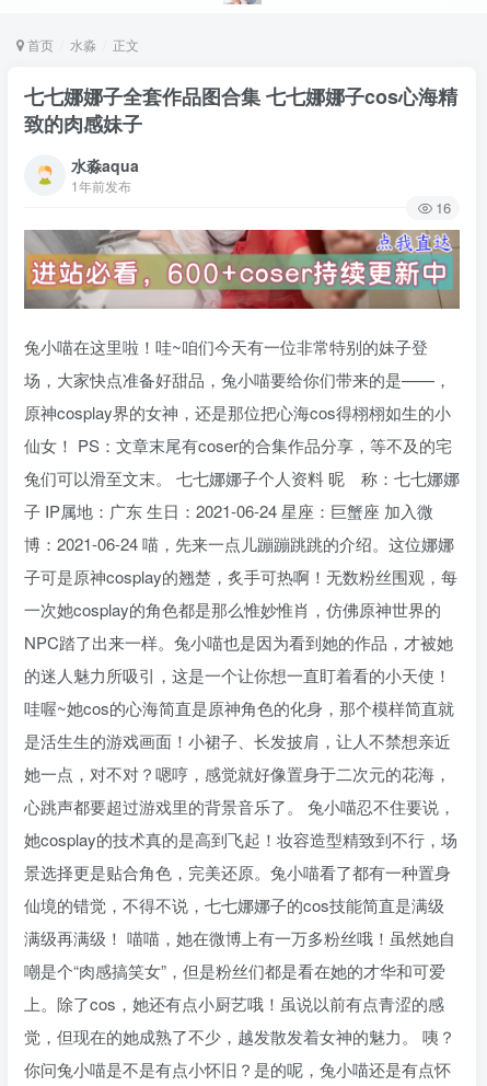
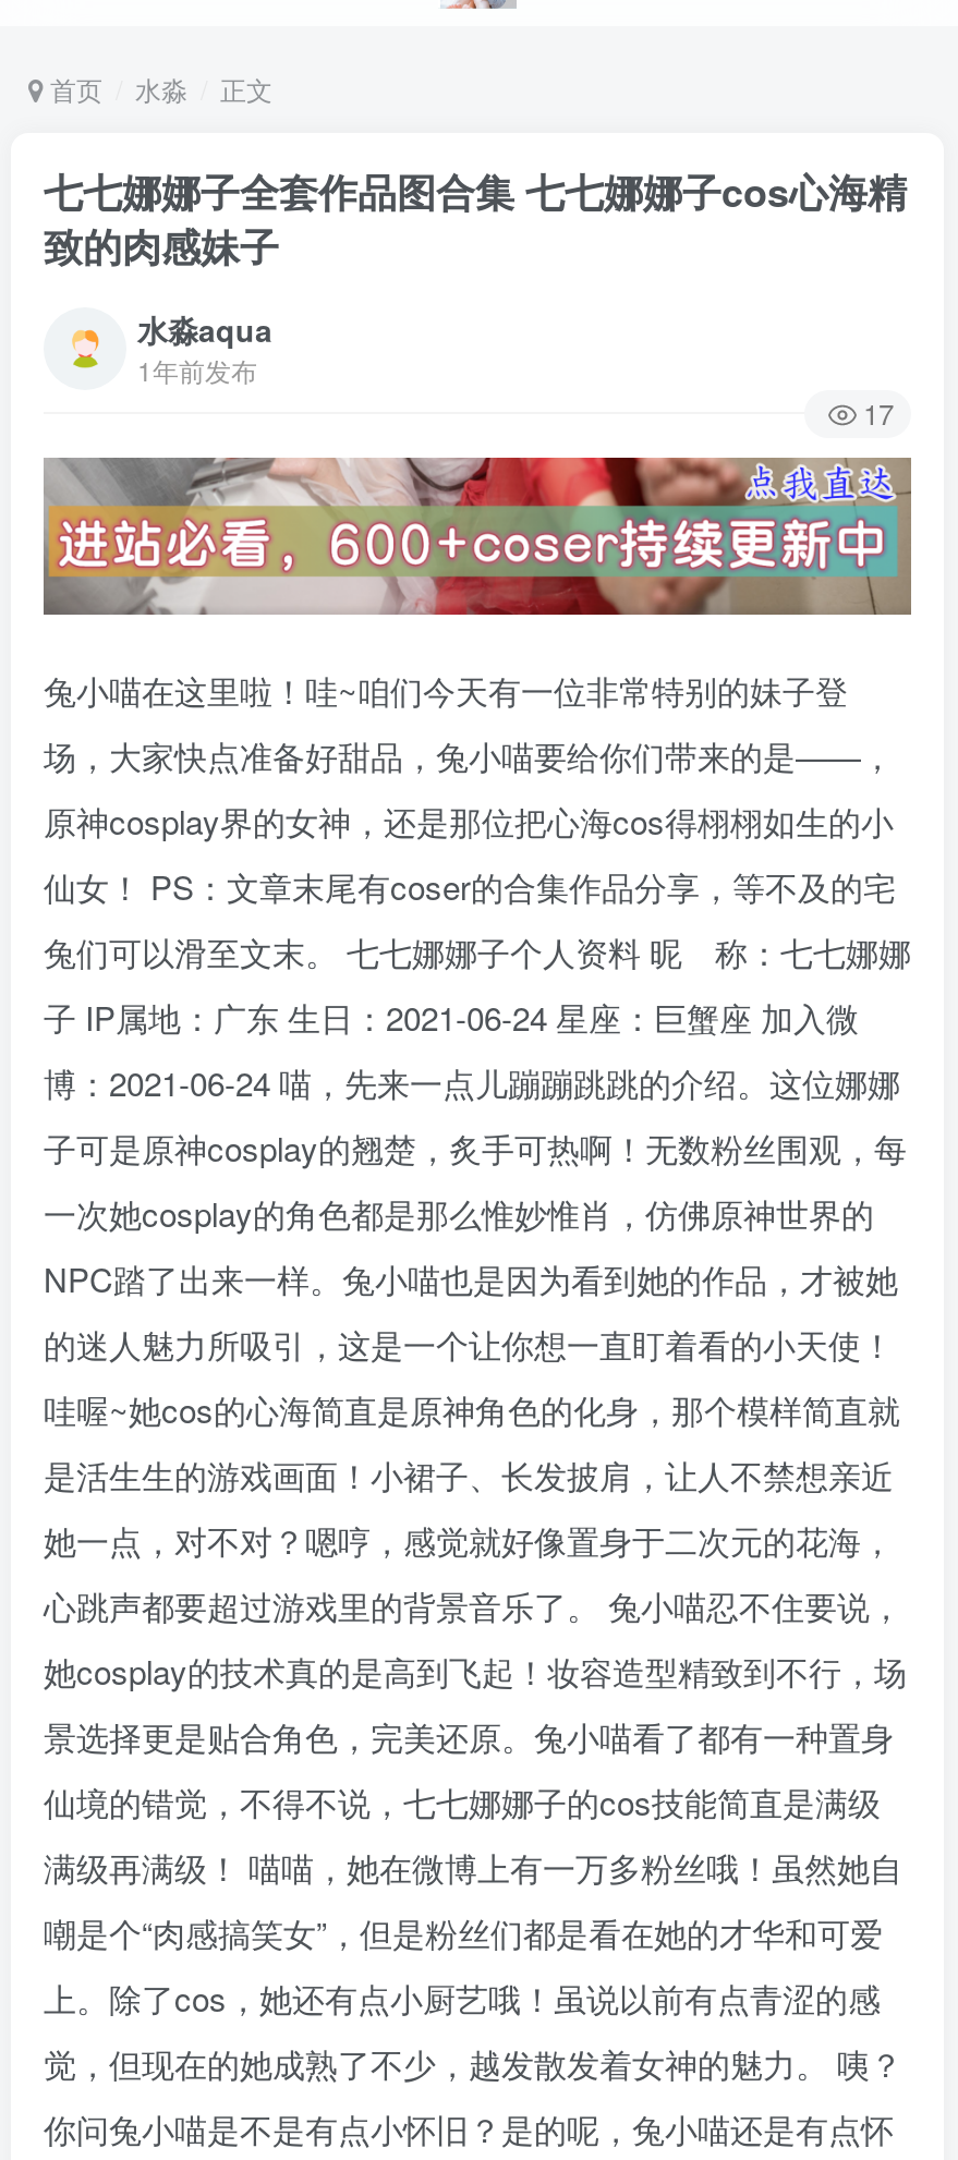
[436,197,451,218] 16 -> [863,392,894,434] 17

